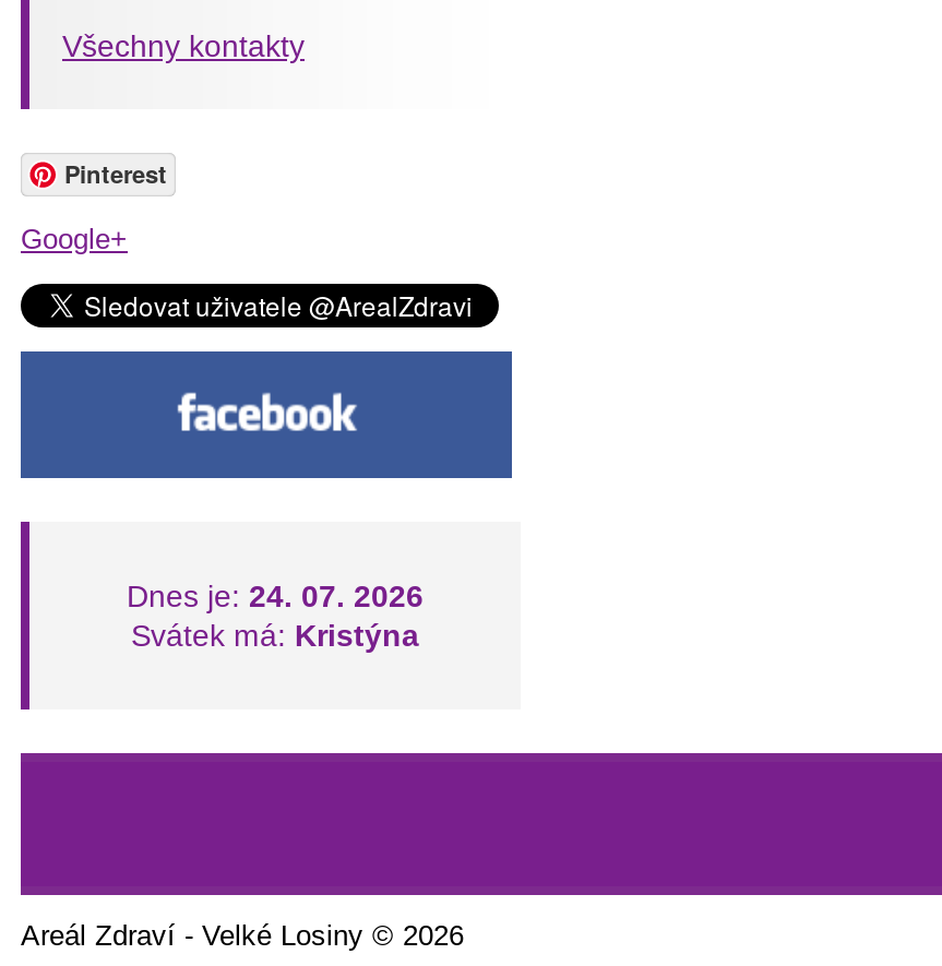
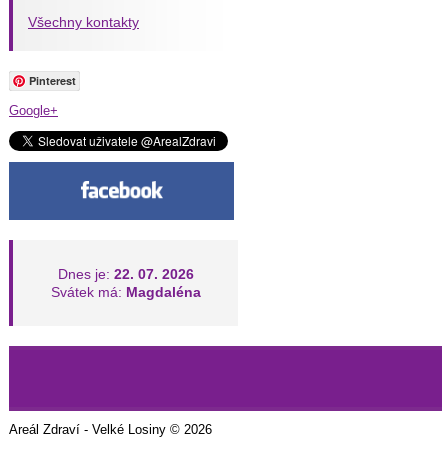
[127,578,424,613] Dnes je: 24. 07. 2026 -> [57,266,193,282] Dnes je: 22. 07. 2026
[131,617,419,652] Svátek má: Kristýna -> [50,284,200,300] Svátek má: Magdaléna

